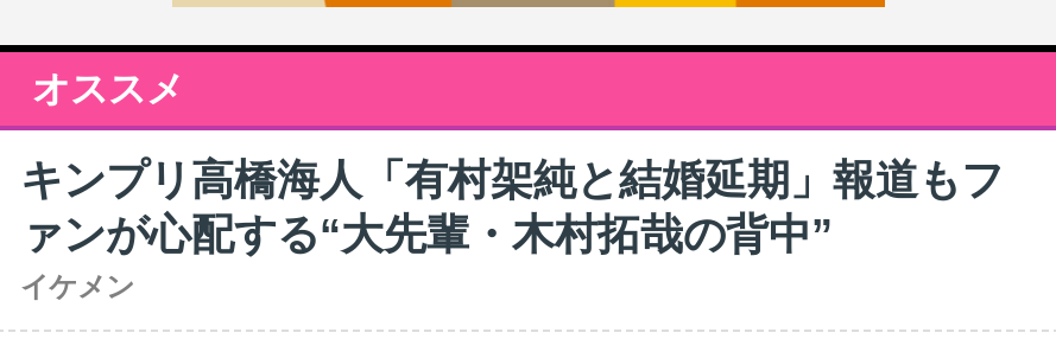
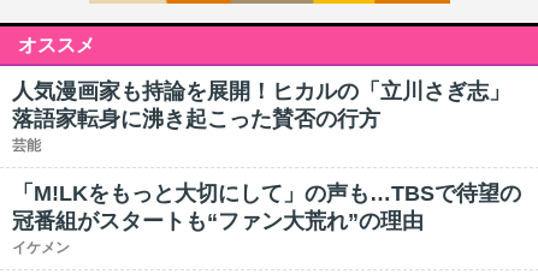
[20,156,1004,258] キンプリ高橋海人「有村架純と結婚延期」報道もフ | ァンが心配する“大先輩・木村拓哉の背中” -> [12,79,521,233] 人気漫画家も持論を展開！ヒカルの「立川さぎ志」 | 落語家転身に沸き起こった賛否の行方 | 芸能 | 「M!LKをもっと大切にして」の声も…TBSで待望の | 冠番組がスタートも“ファン大荒れ”の理由

